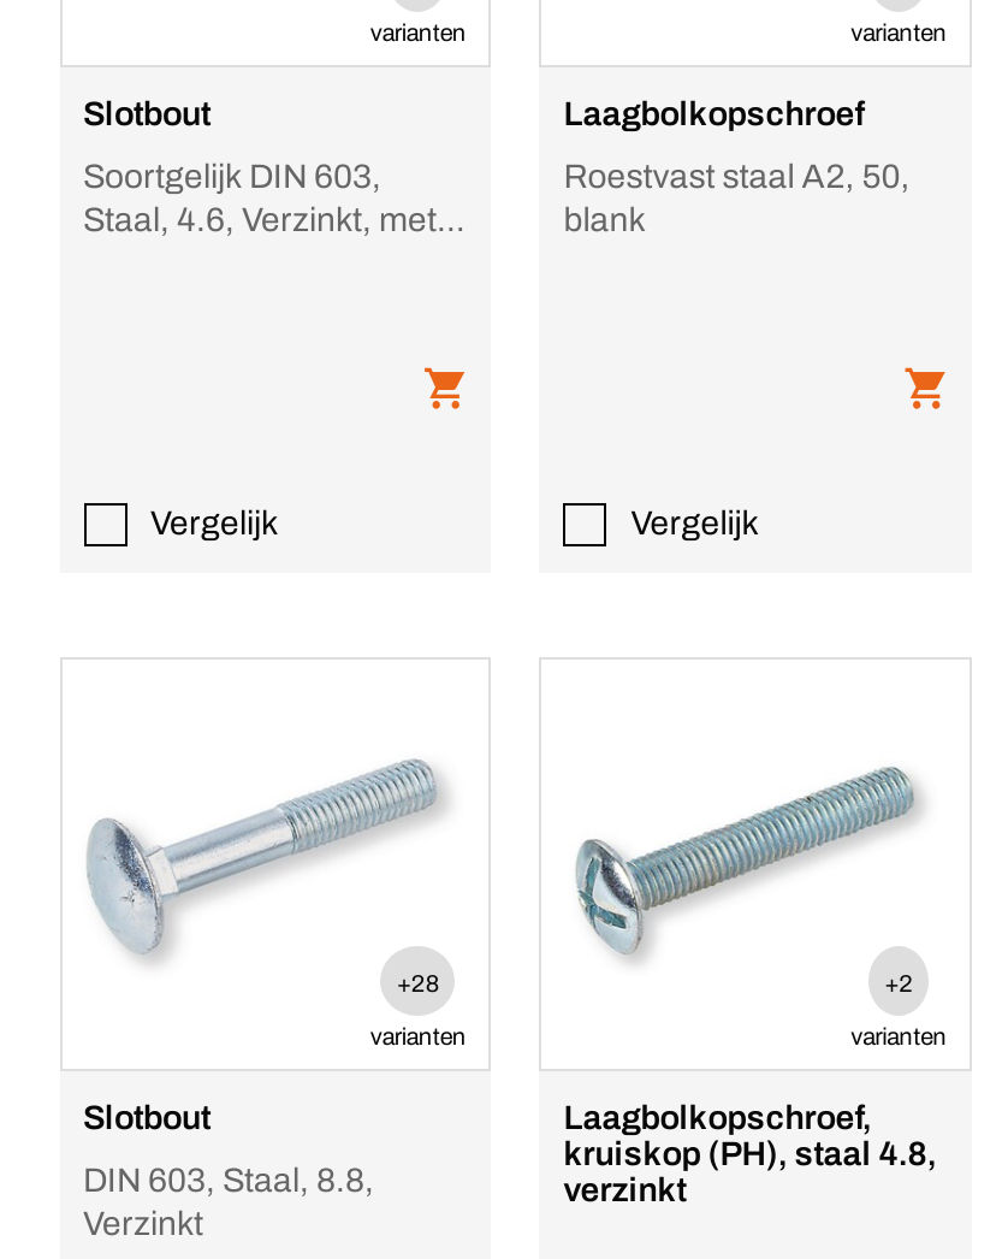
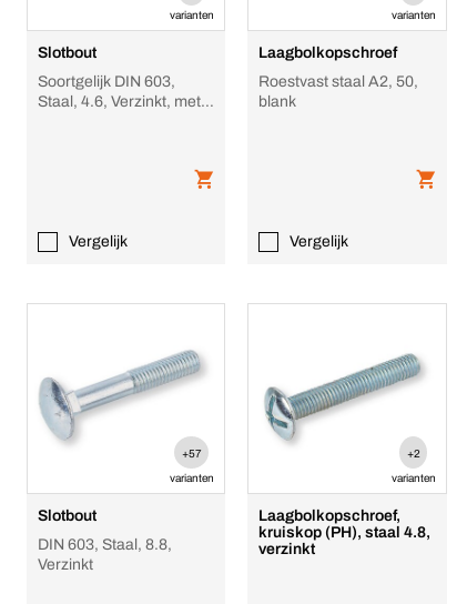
[397,969,440,995] +28 -> [182,447,202,459] +57

